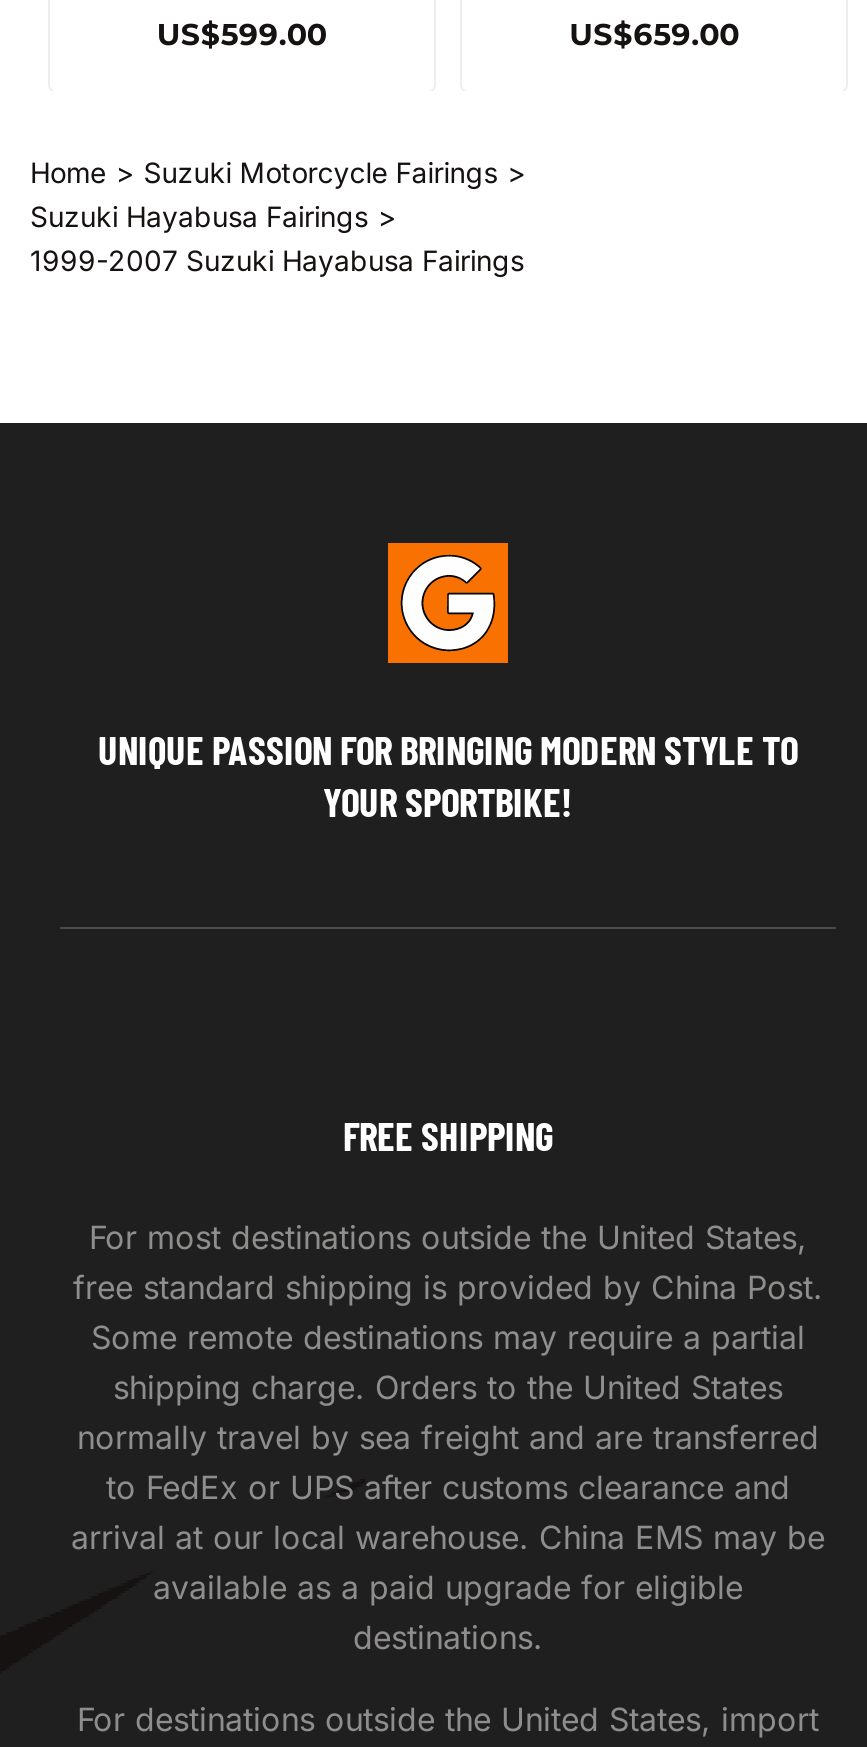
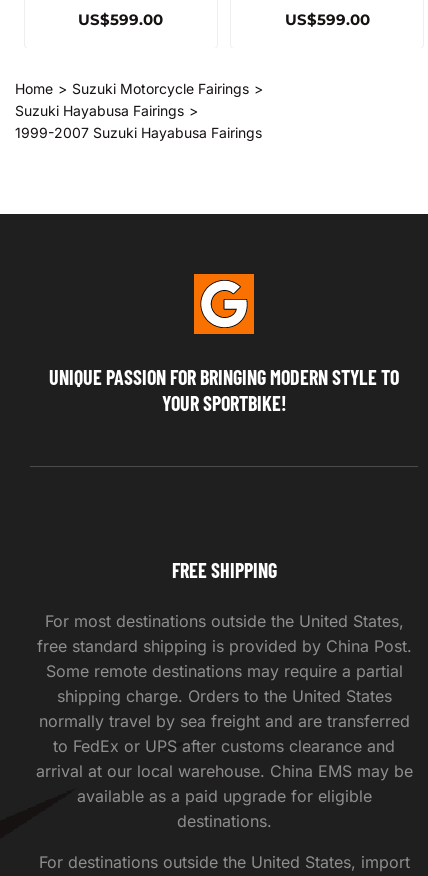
[569,15,739,53] US$659.00 -> [285,10,370,29] US$599.00

